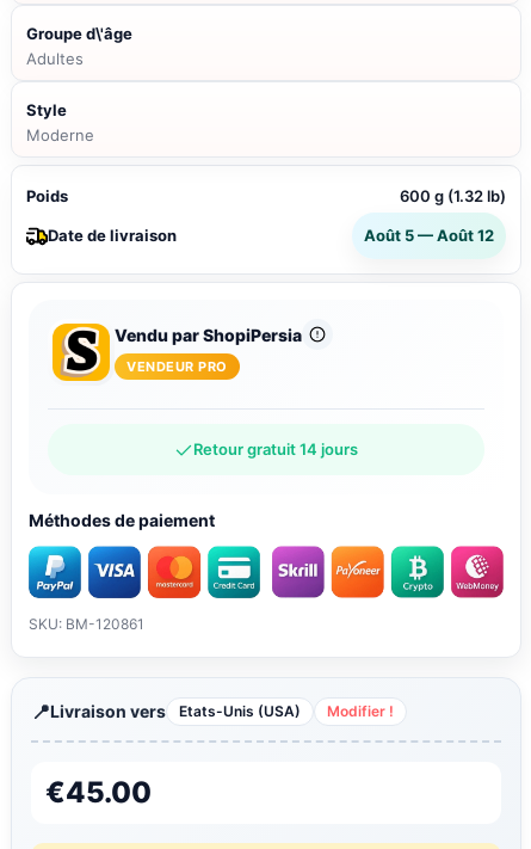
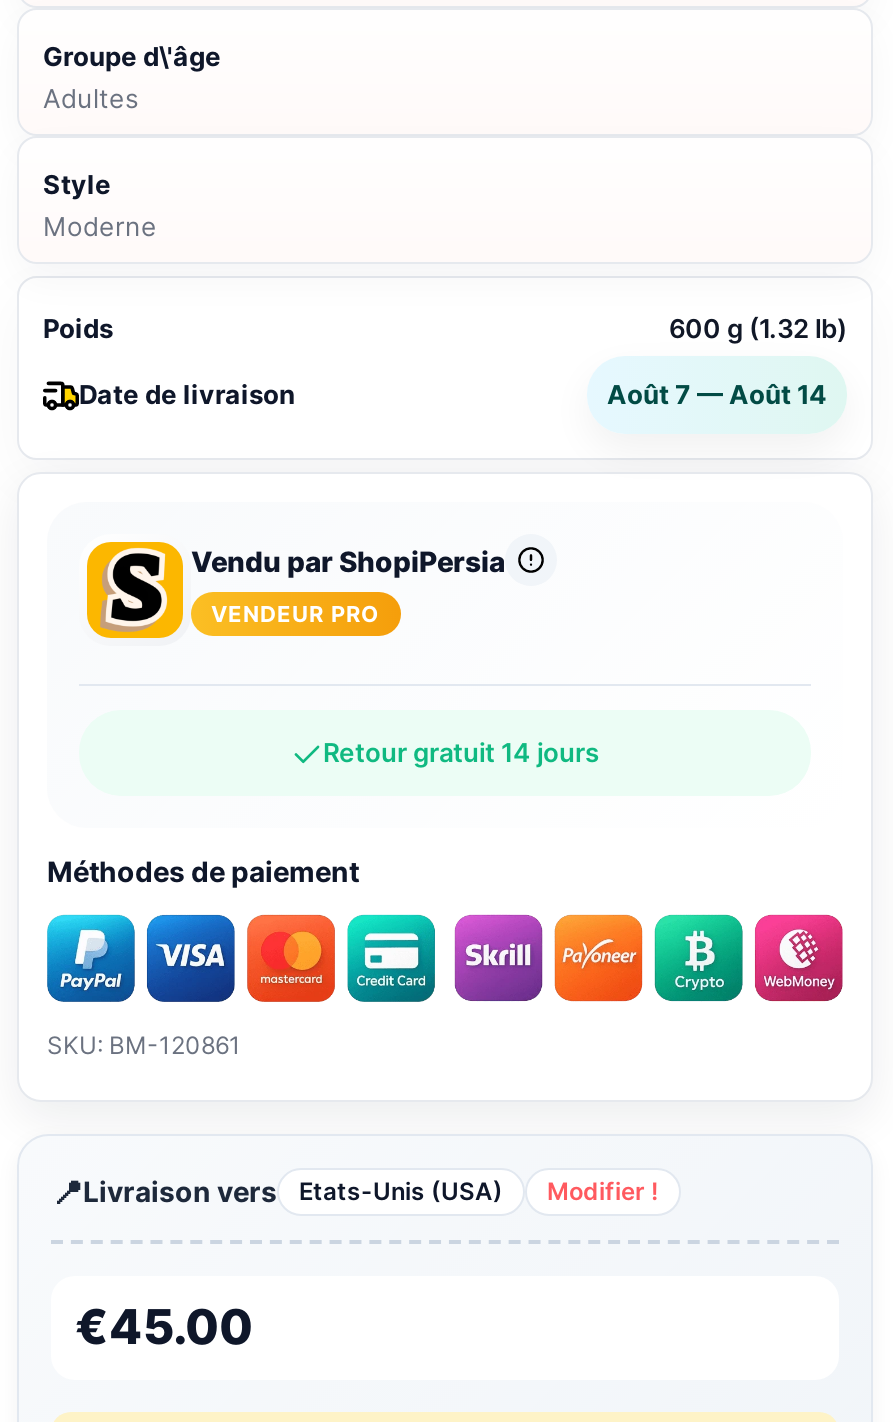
[364,226,494,245] Août 5 — Août 12 -> [607,379,827,411] Août 7 — Août 14

